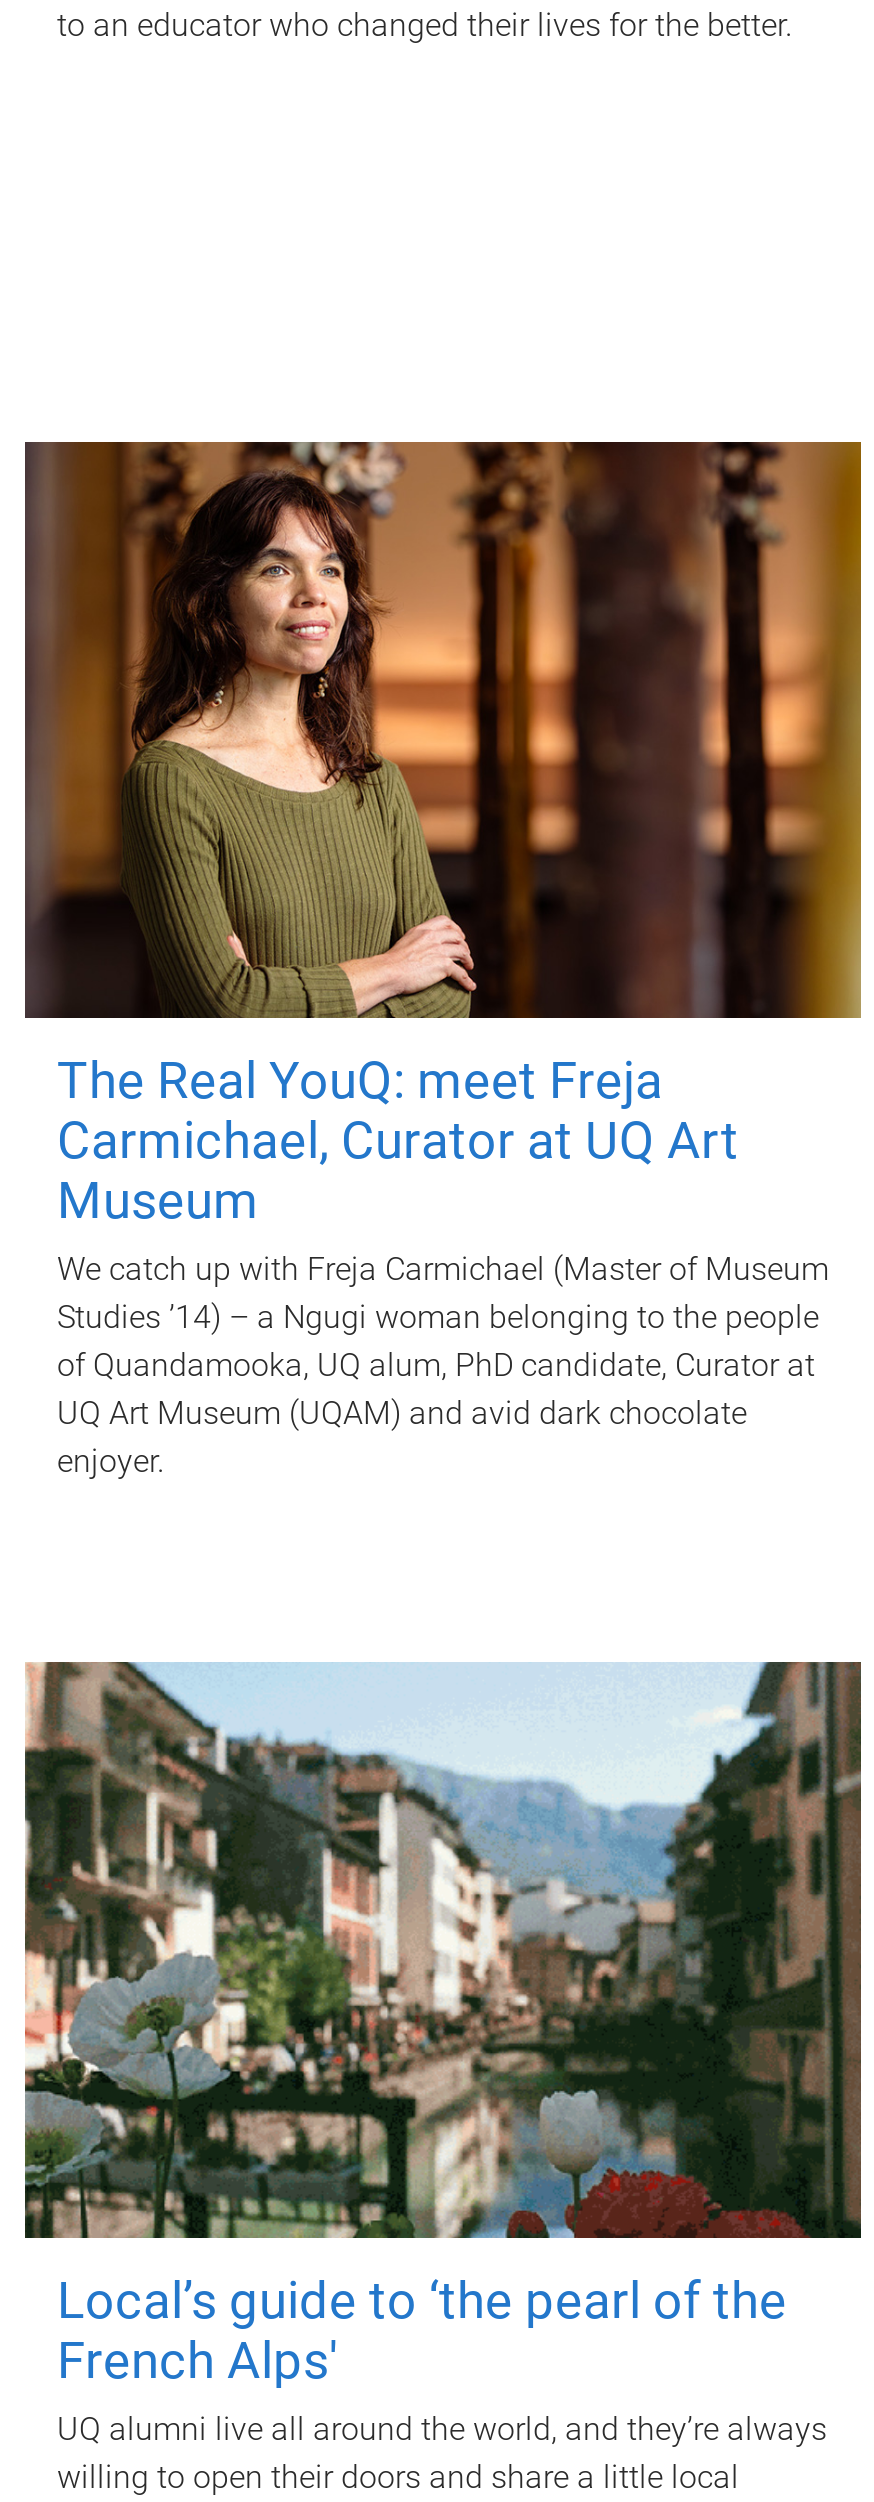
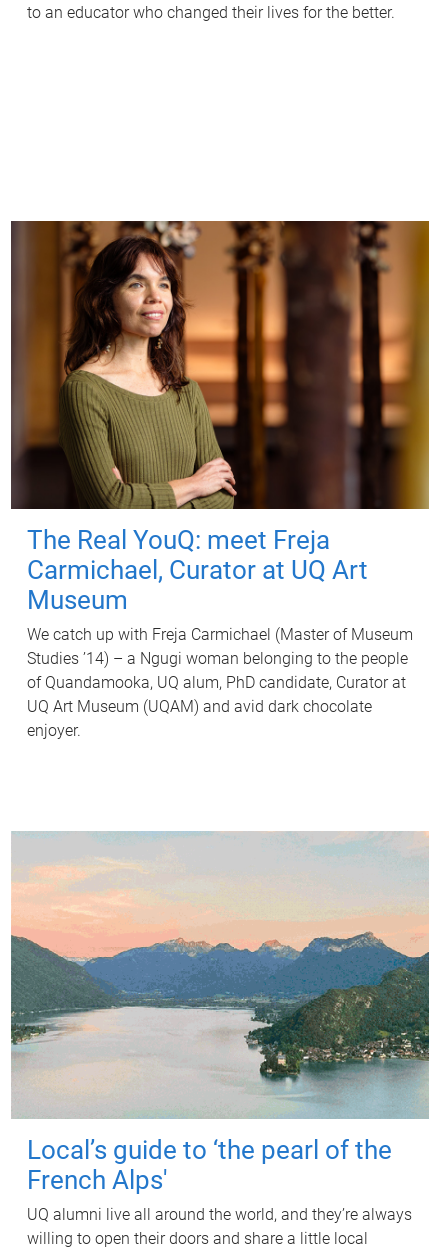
[23,1660,863,2240] [image] -> [10,831,429,1119] [image]

